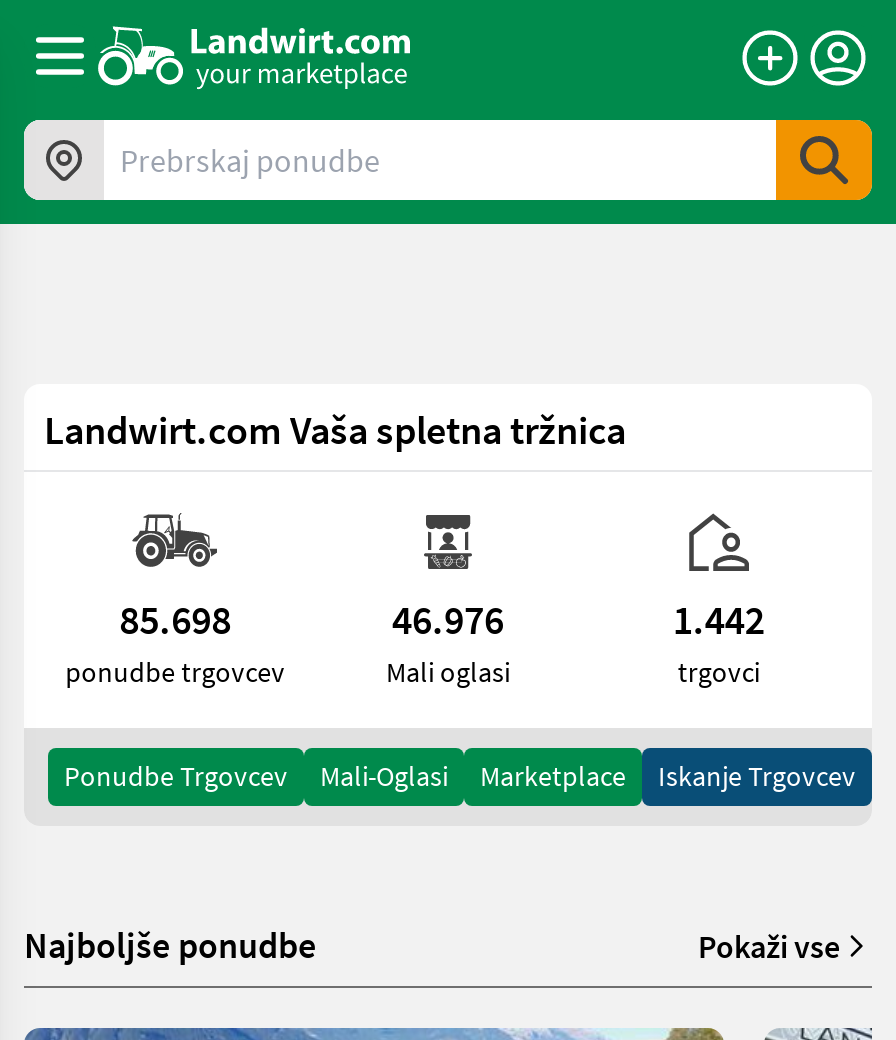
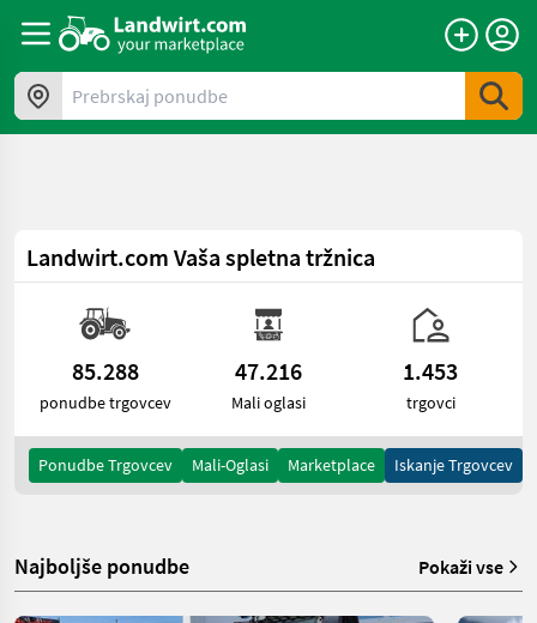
[119,594,231,644] 85.698 -> [72,356,139,386] 85.288
[392,594,504,644] 46.976 -> [235,356,302,386] 47.216
[673,594,765,644] 1.442 -> [403,356,458,386] 1.453

